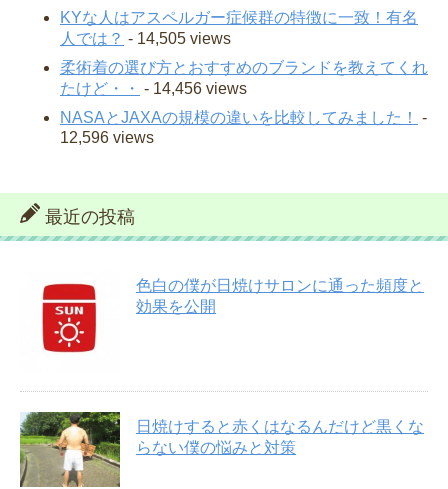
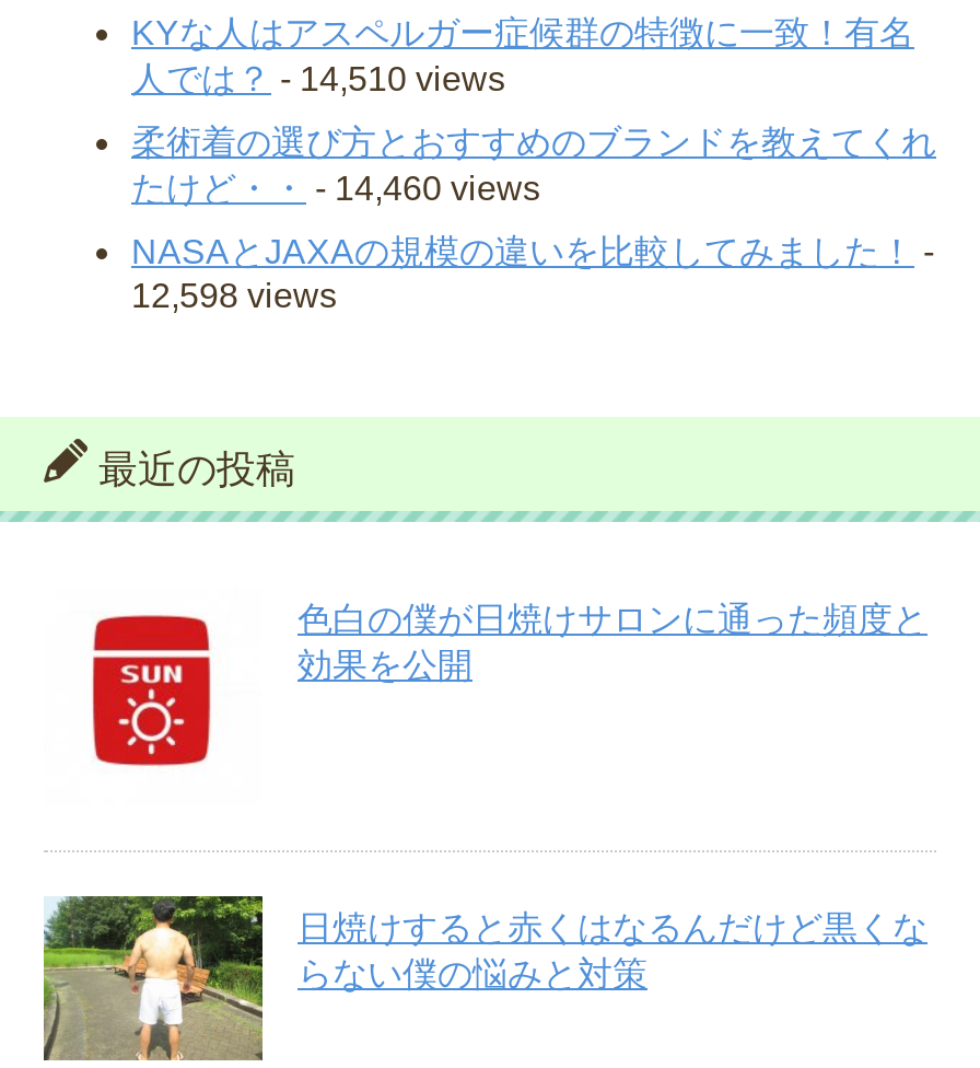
[60,30,231,47] 人では？- 14,505 views -> [131,60,505,97] 人では？- 14,510 views
[60,80,247,97] たけど・・- 14,456 views -> [131,169,540,207] たけど・・- 14,460 views
[60,129,154,146] 12,596 views -> [131,277,337,314] 12,598 views

